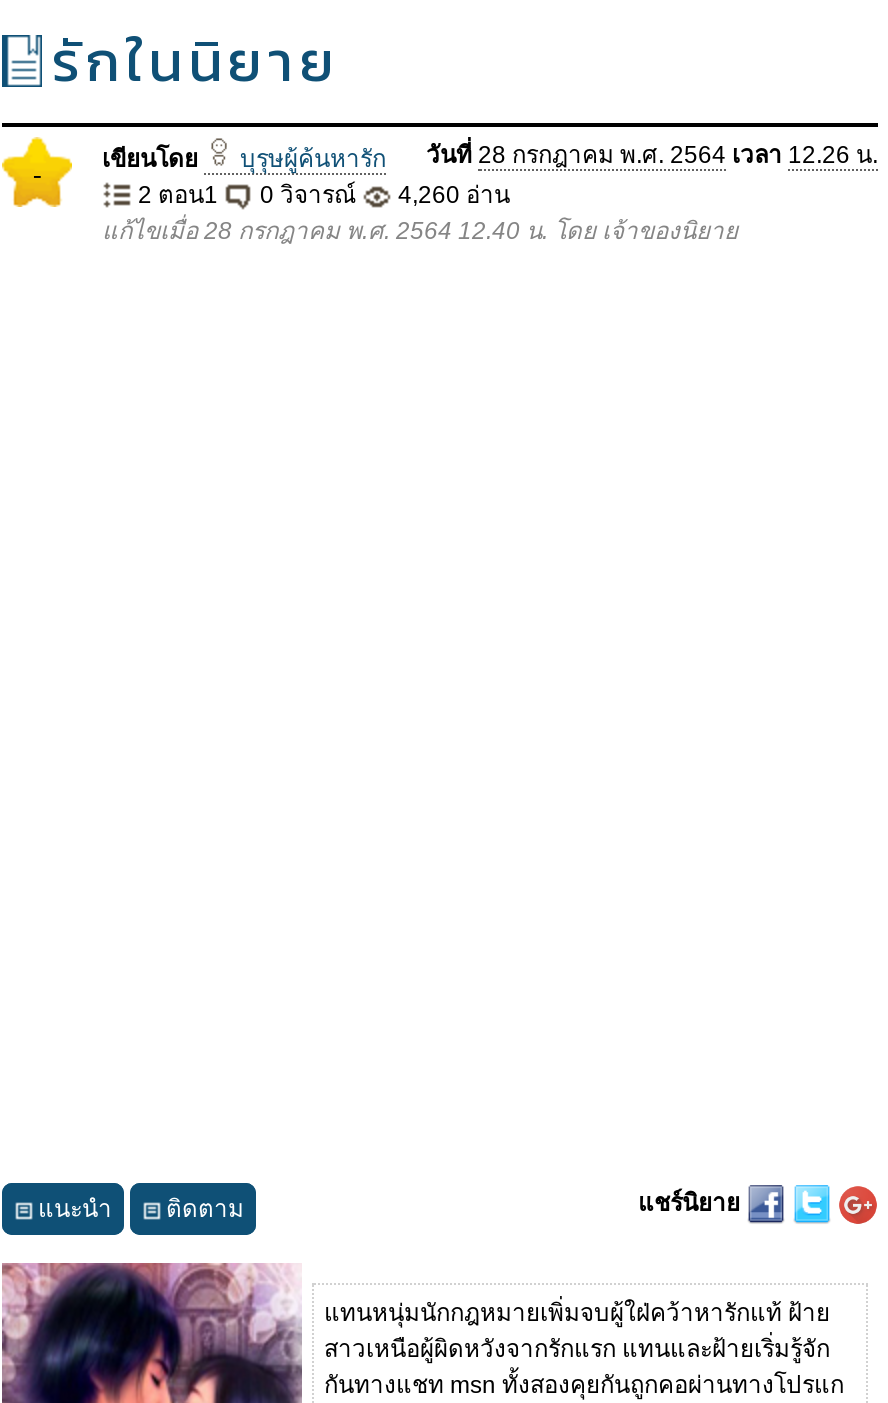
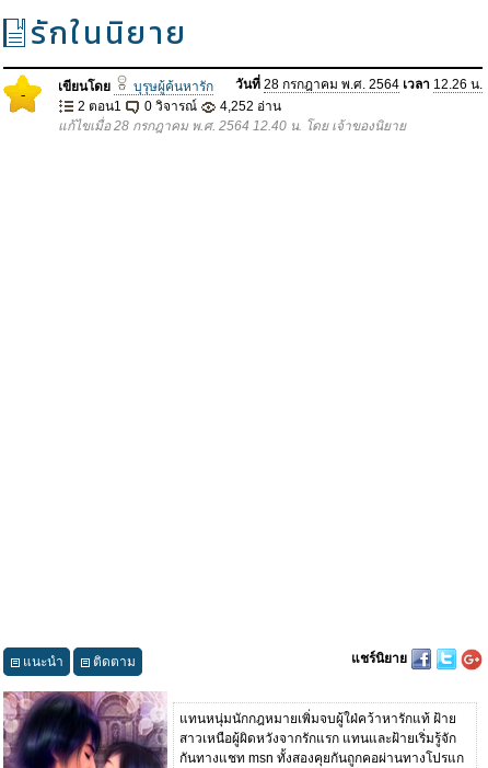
[132,181,510,209] 2 ตอน1 0 วิจารณ์ 4,260 อ่าน -> [74,99,281,114] 2 ตอน1 0 วิจารณ์ 4,252 อ่าน

